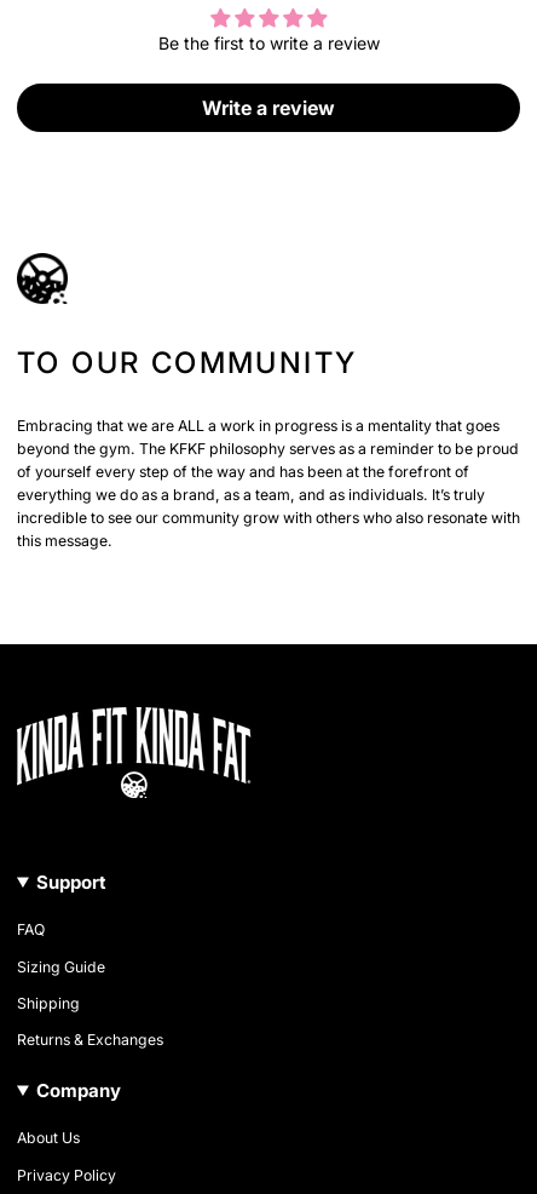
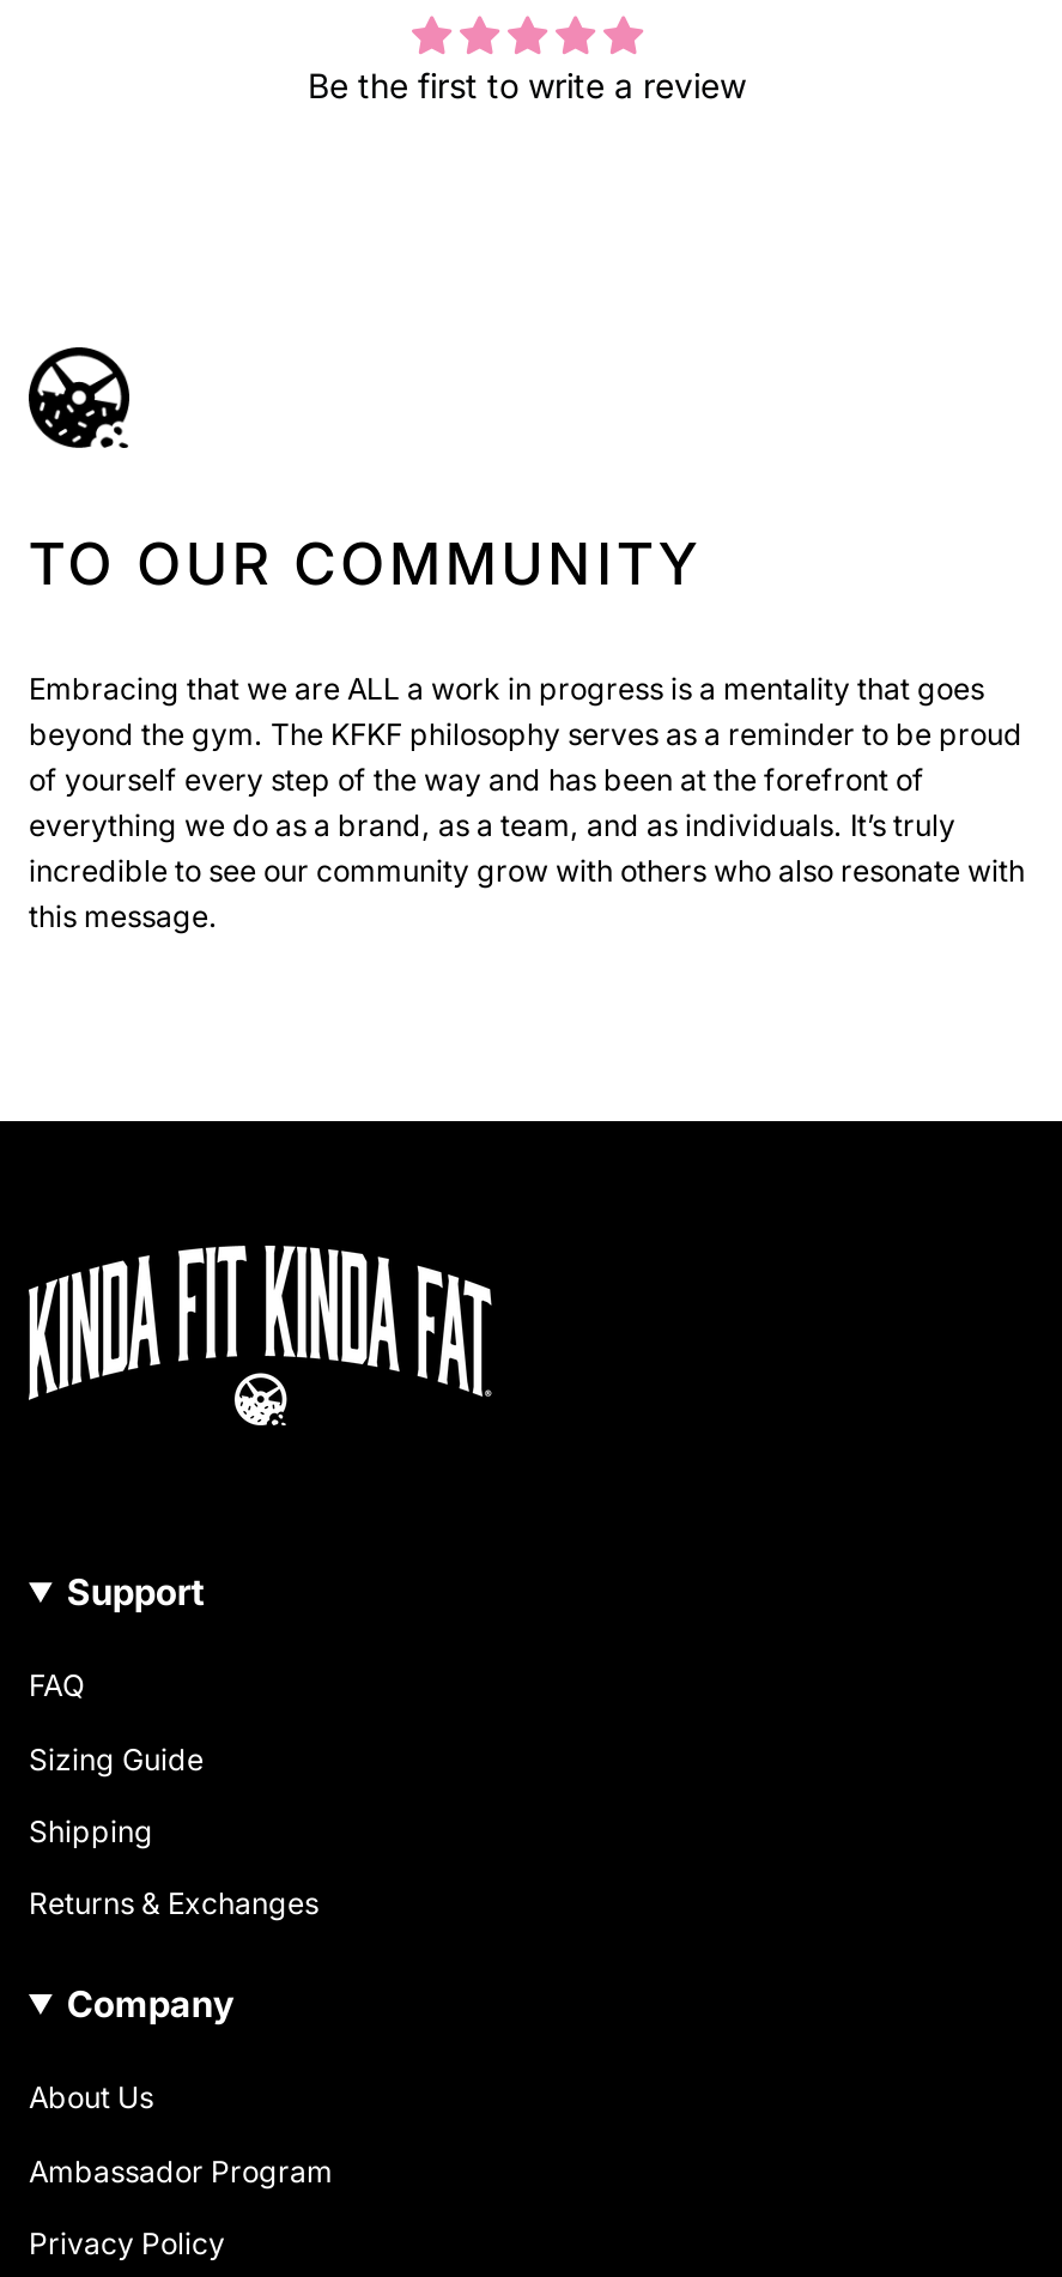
[202,96,335,120] Write a review -> none
moved [17,345,520,1147] -> [29,529,1025,2116]: TO OUR COMMUNITY | Embracing that we are ALL a work in progress is a mentality that goes | beyond the gym. The KFKF philosophy serves as a reminder to be proud | ... | Company | About Us
none -> [29,2152,333,2188] Ambassador Program

